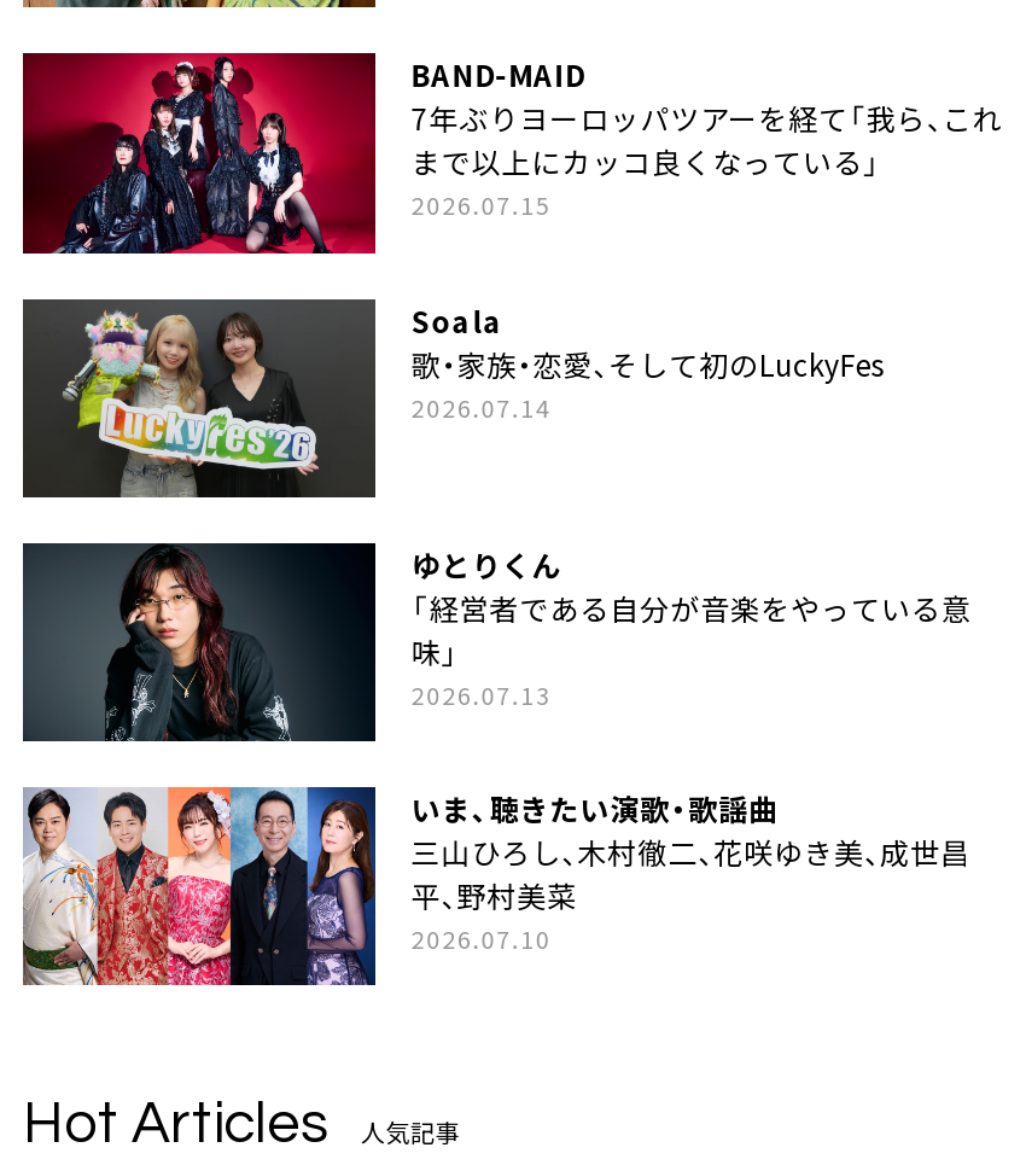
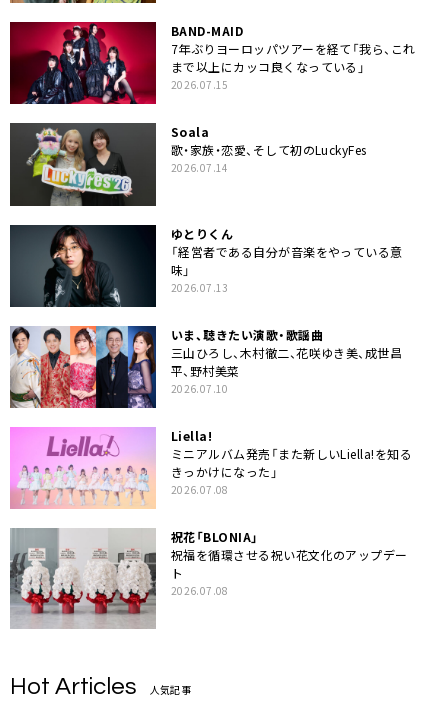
none -> [9,426,412,598] [image] | Liella! | ミニアルバム発売「また新しいLiella!を知る | きっかけになった」 | 2026.07.08 | 祝花「BLONIA」 | 祝福を循環させる祝い花文化のアップデー | ト | 2026.07.08
none -> [10,527,156,629] [image]

